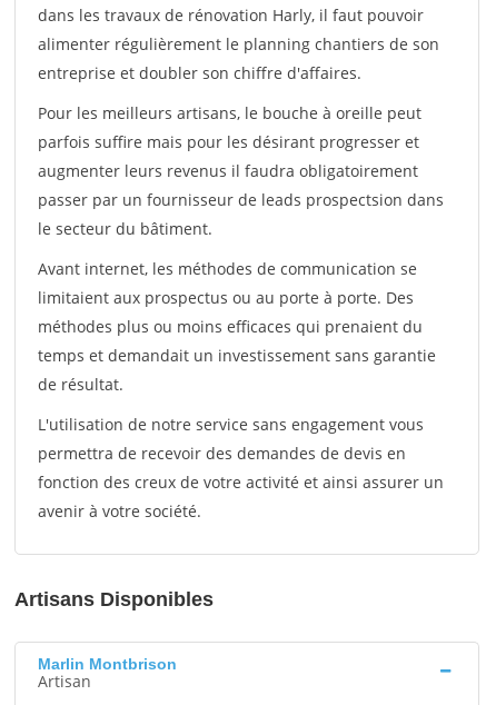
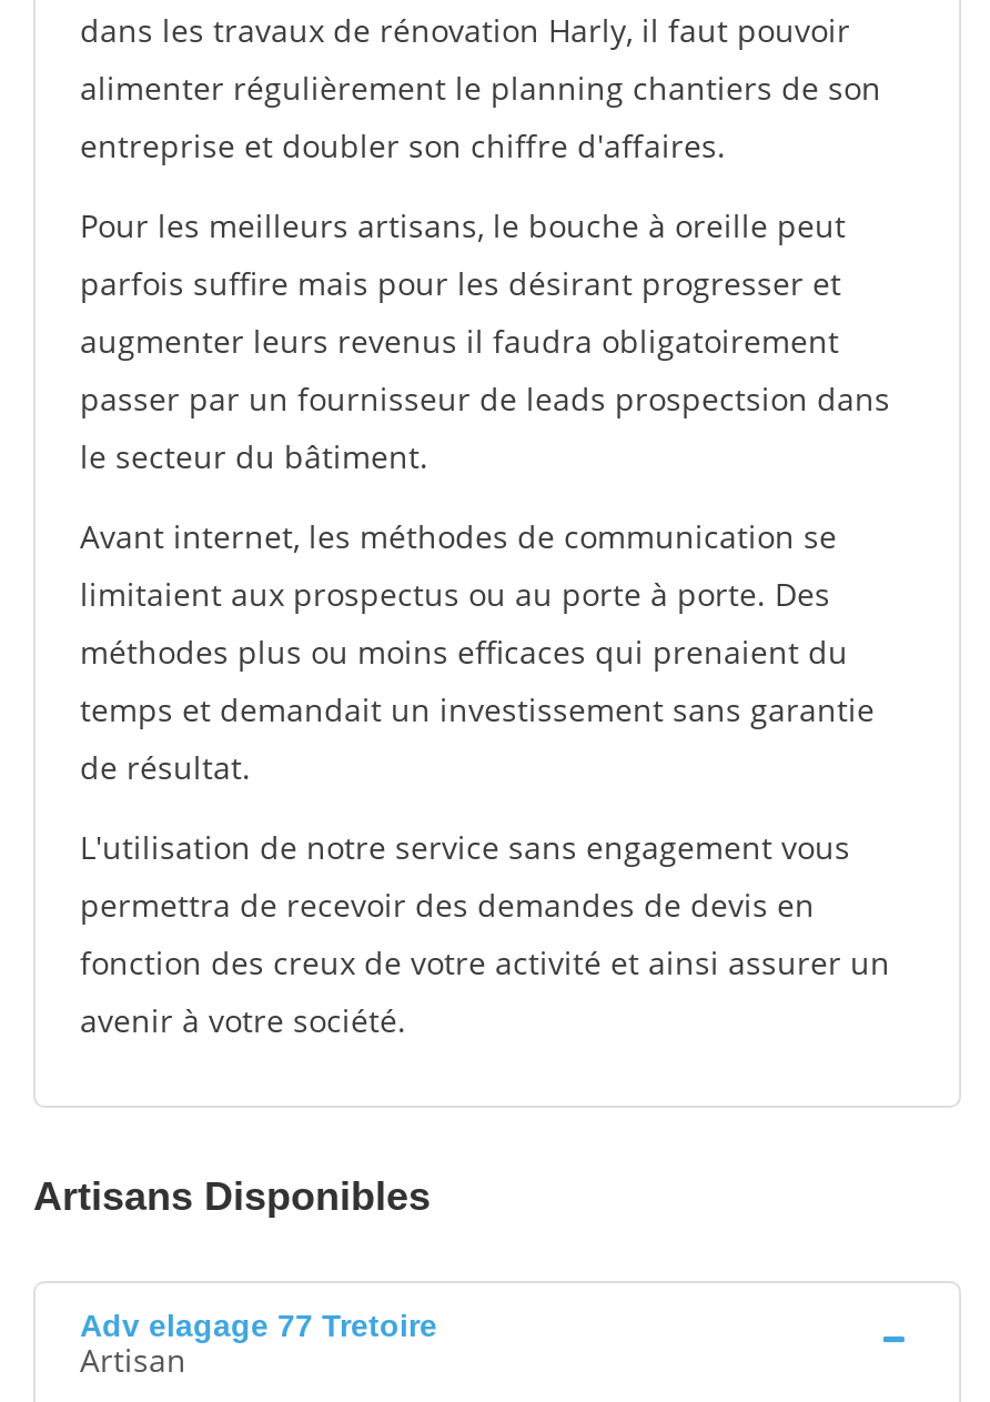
[38,655,177,673] Marlin Montbrison -> [80,1308,437,1343] Adv elagage 77 Tretoire

